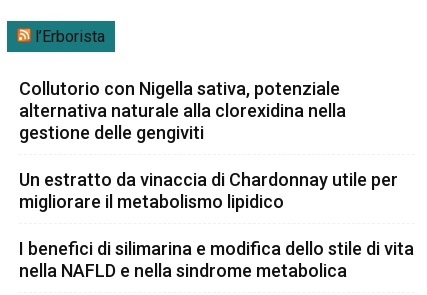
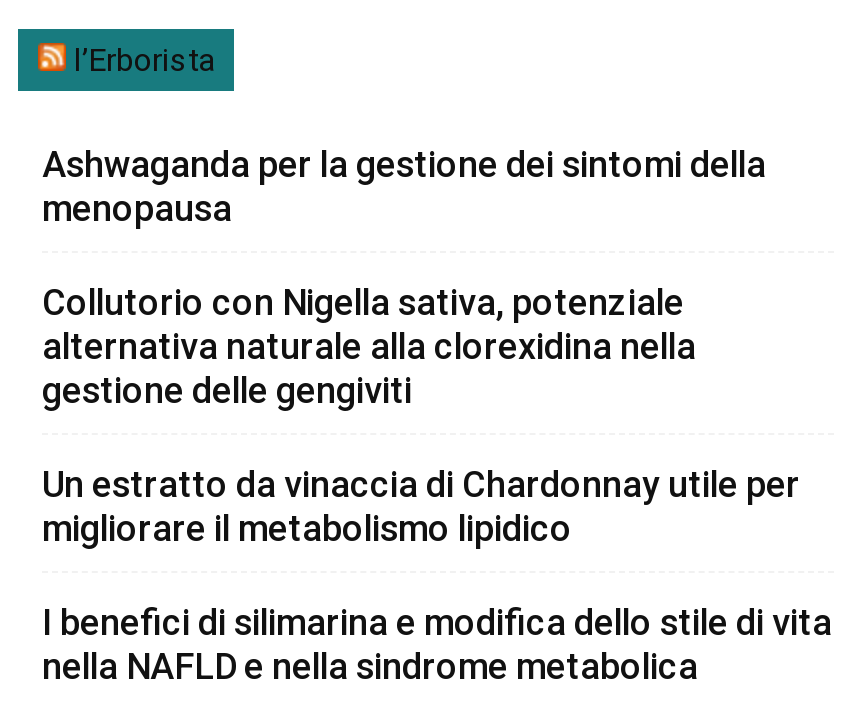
none -> [42,144,766,230] Ashwaganda per la gestione dei sintomi della | menopausa

